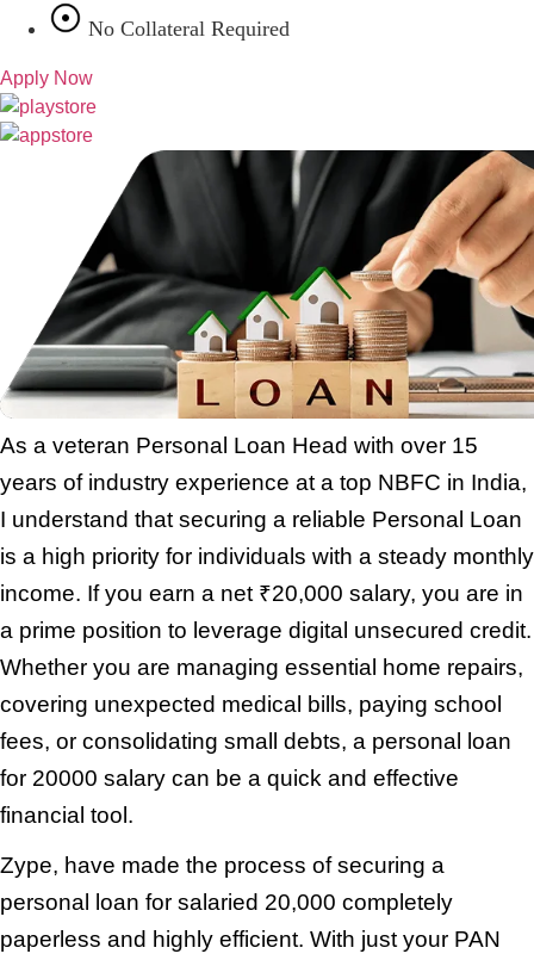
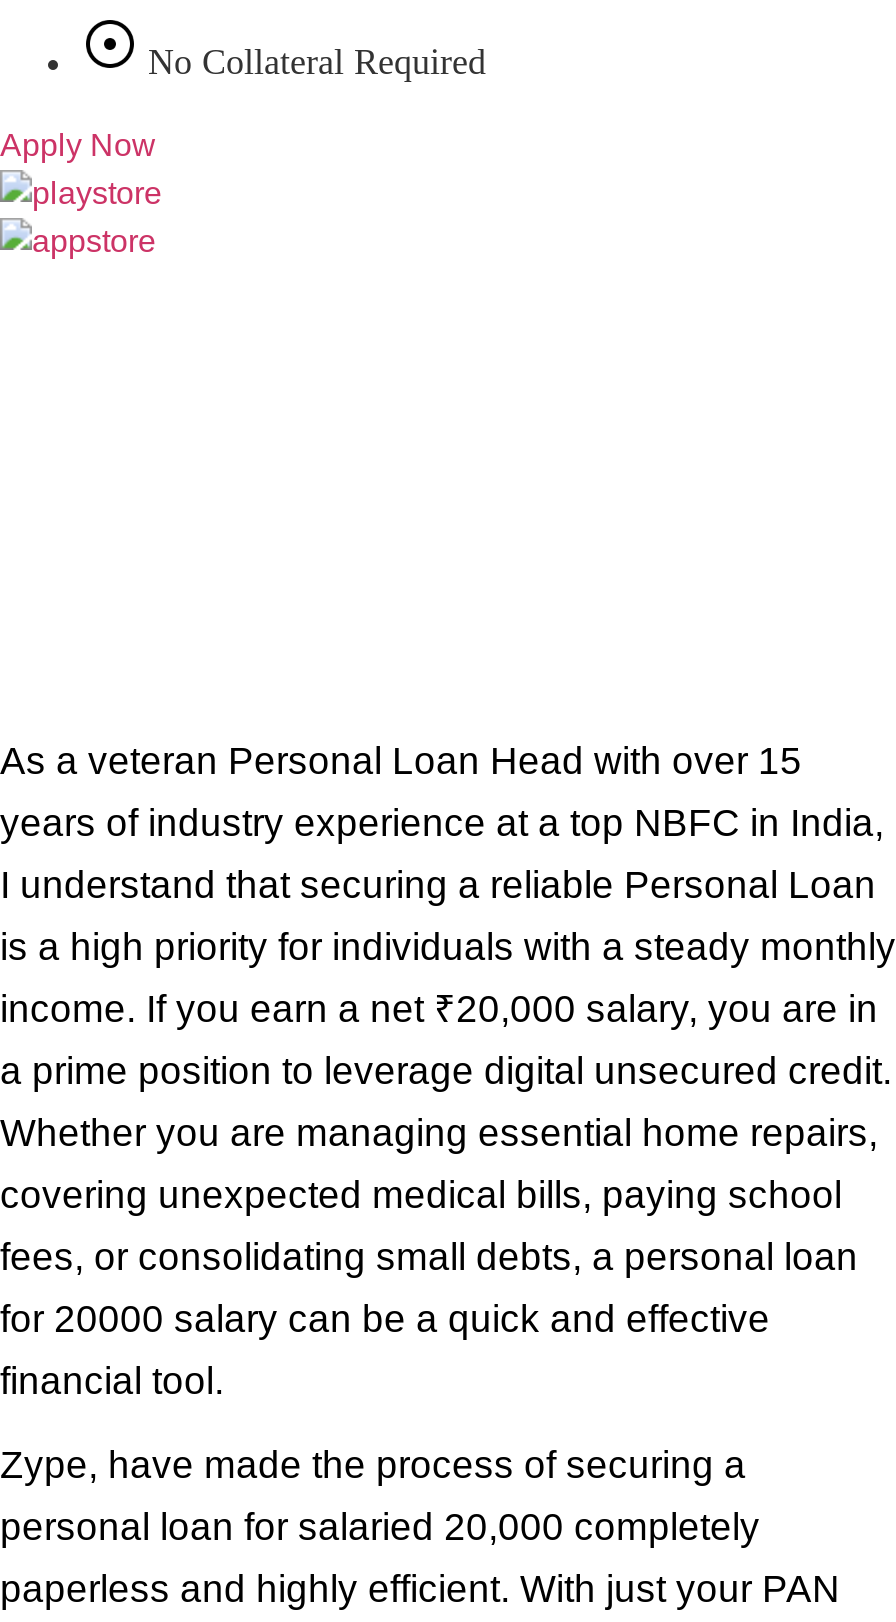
[5,149,530,420] [image] -> none

